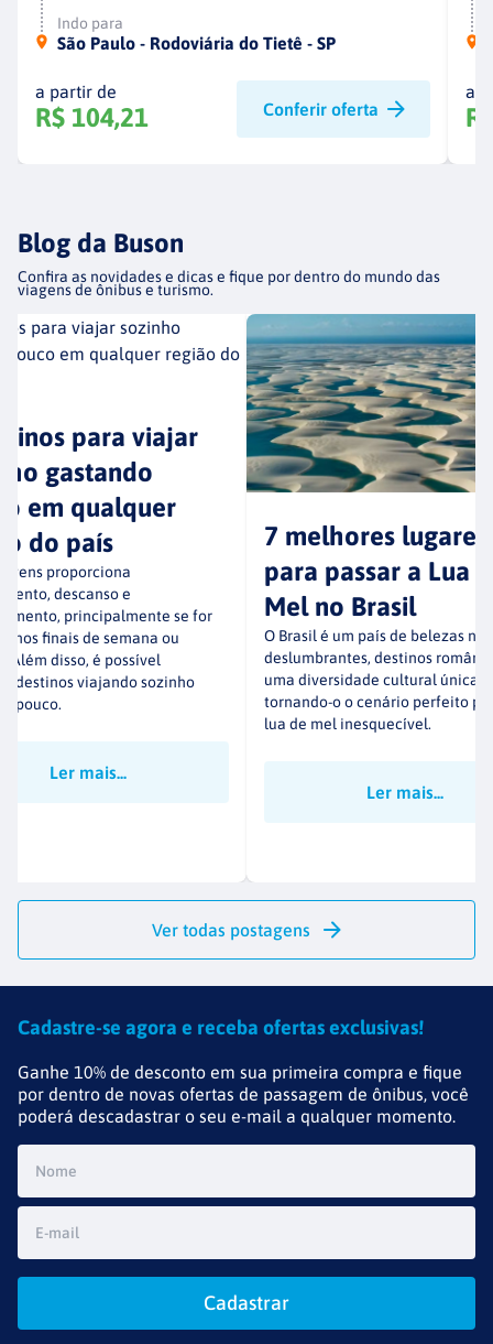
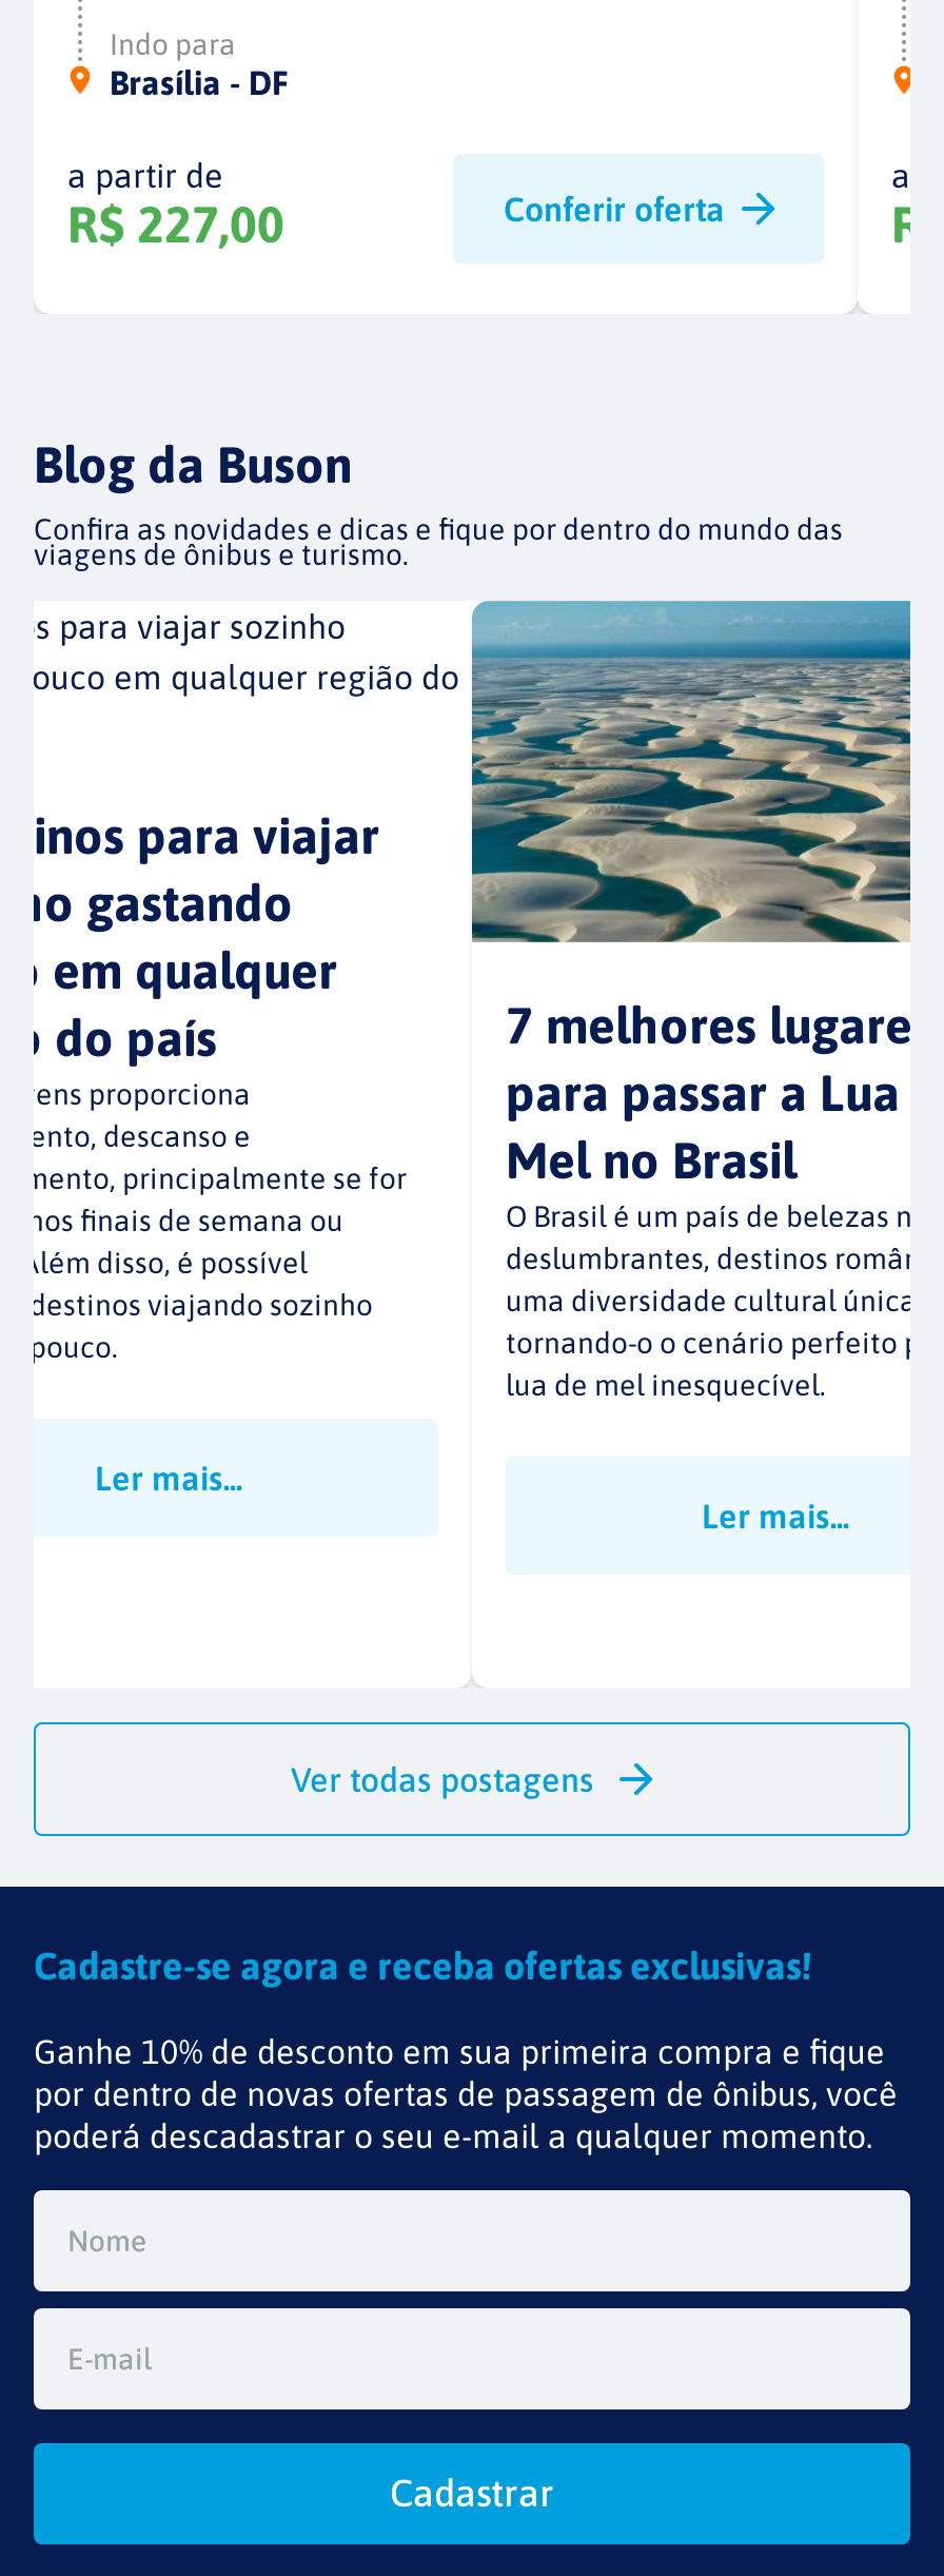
[57,33,336,53] São Paulo - Rodoviária do Tietê - SP -> [110,63,289,101] Brasília - DF
[35,102,149,132] R$104,21 -> [67,196,284,253] R$227,00

